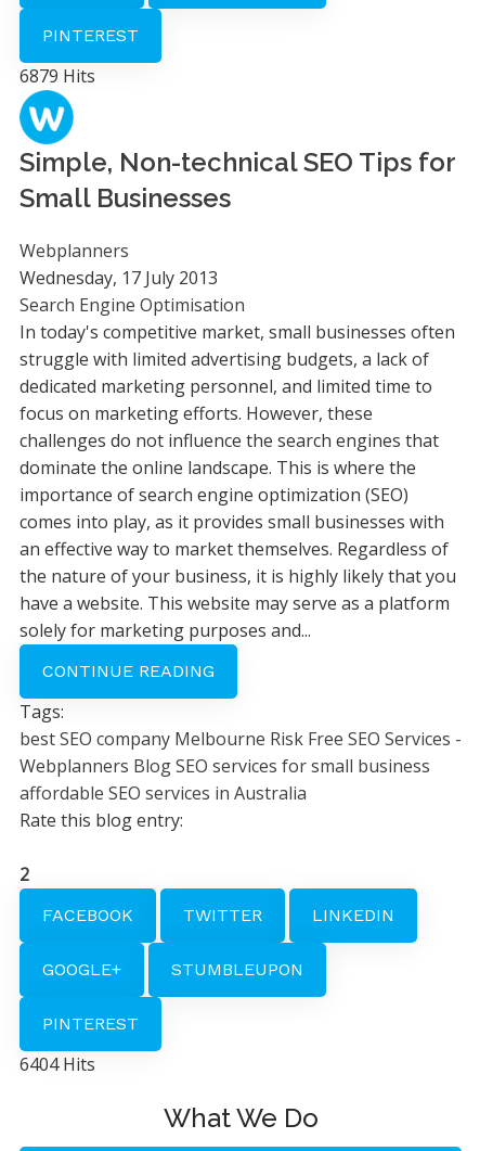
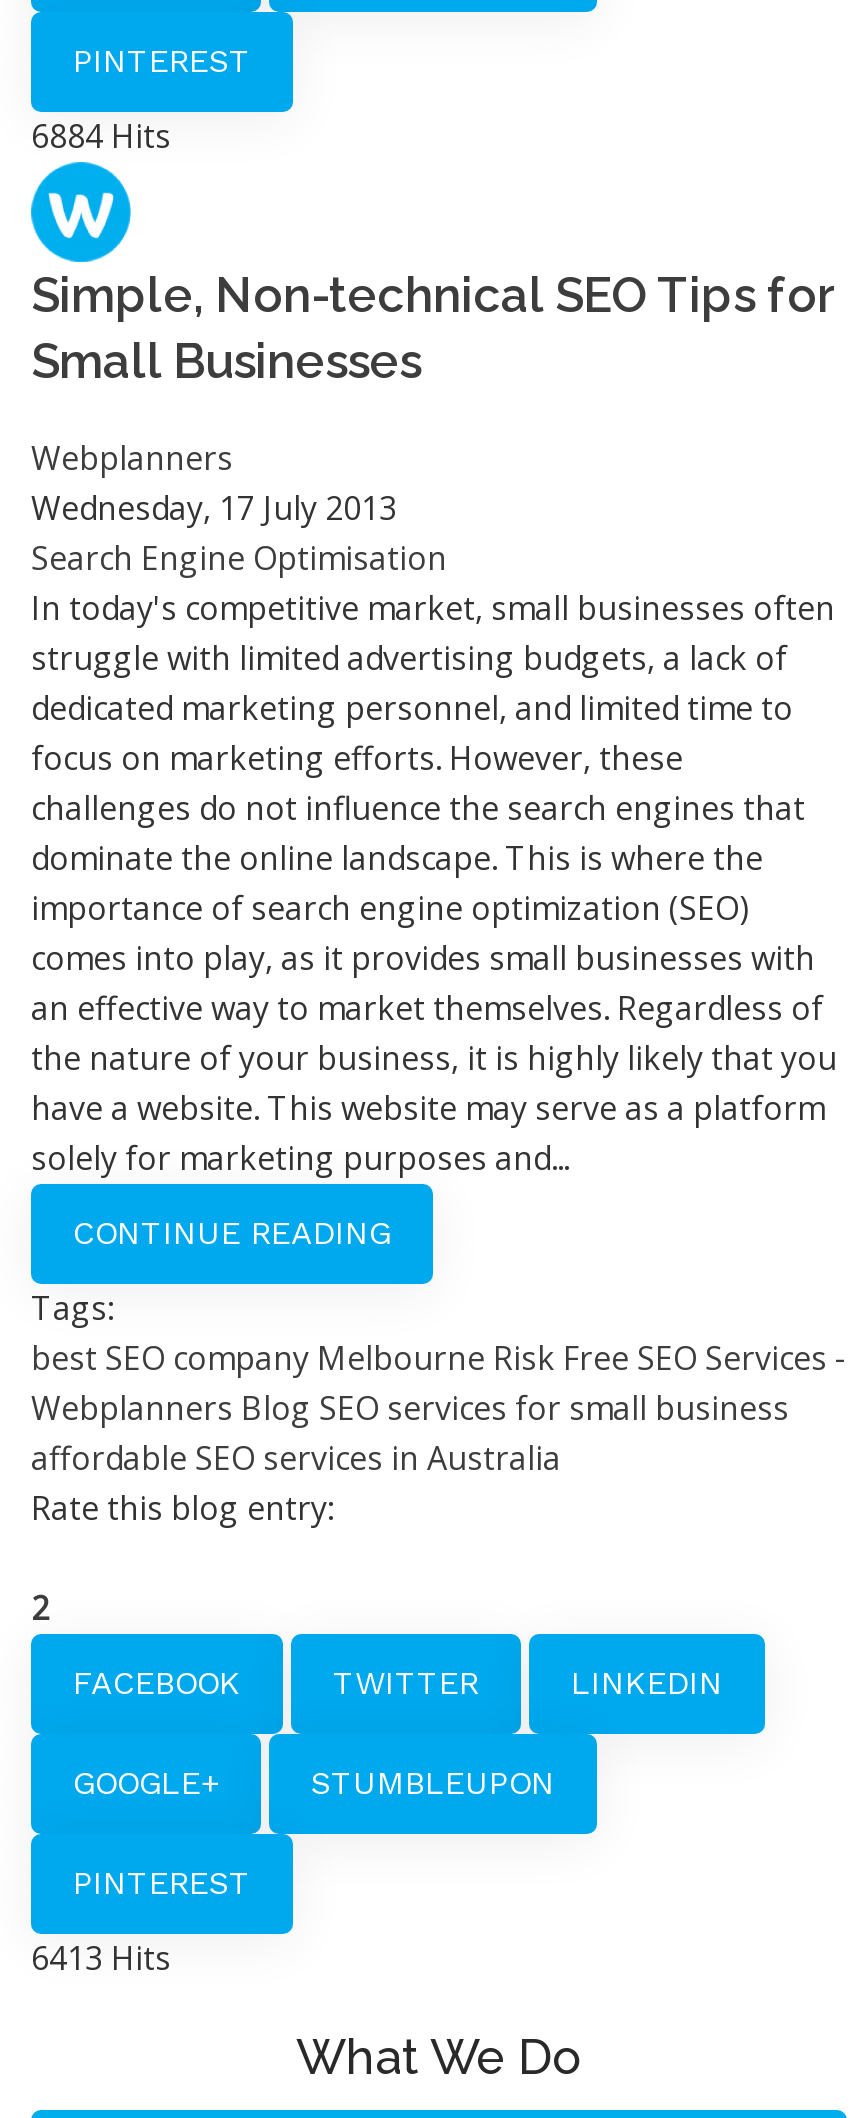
[20,64,95,88] 6879 Hits -> [31,114,171,158] 6884 Hits
[20,1052,95,1076] 6404 Hits -> [31,1936,171,1980] 6413 Hits

